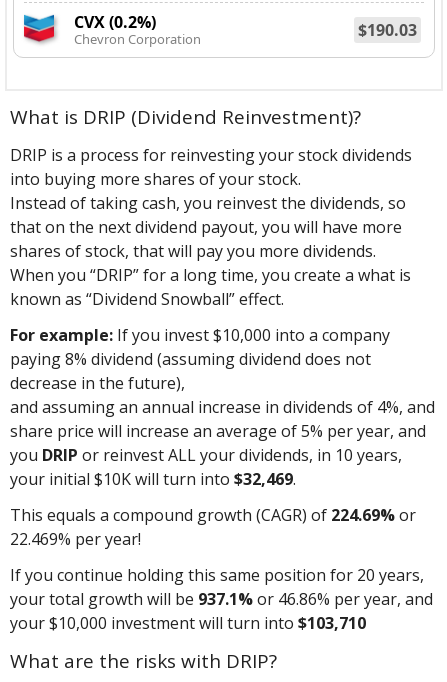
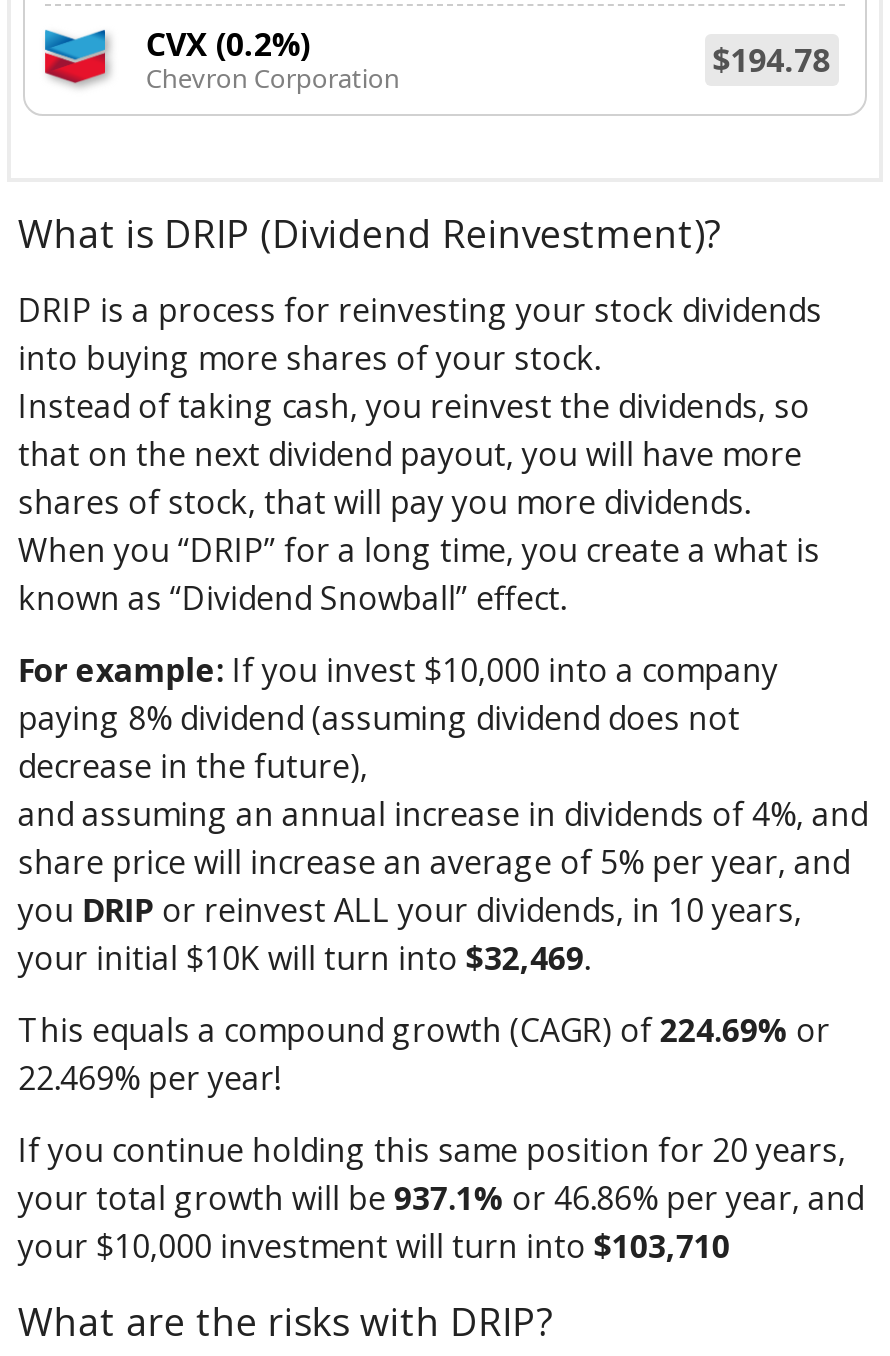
[358,19,417,41] $190.03 -> [712,37,830,81] $194.78

